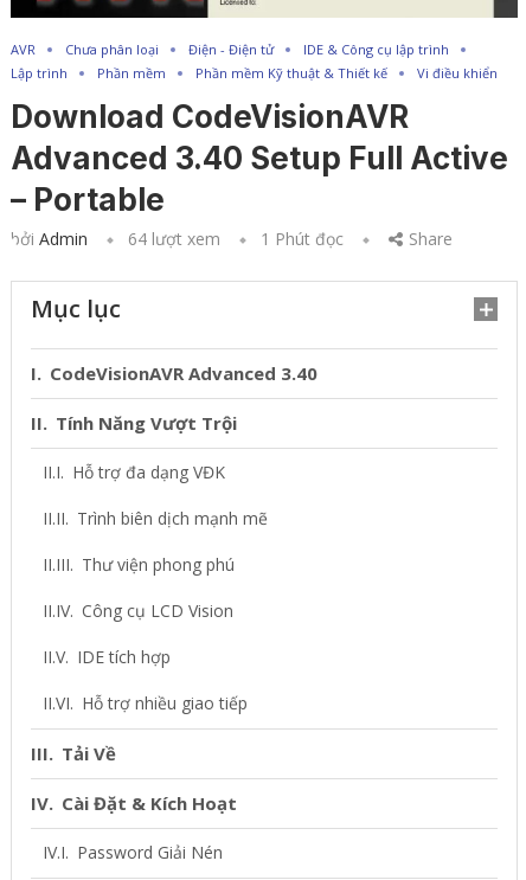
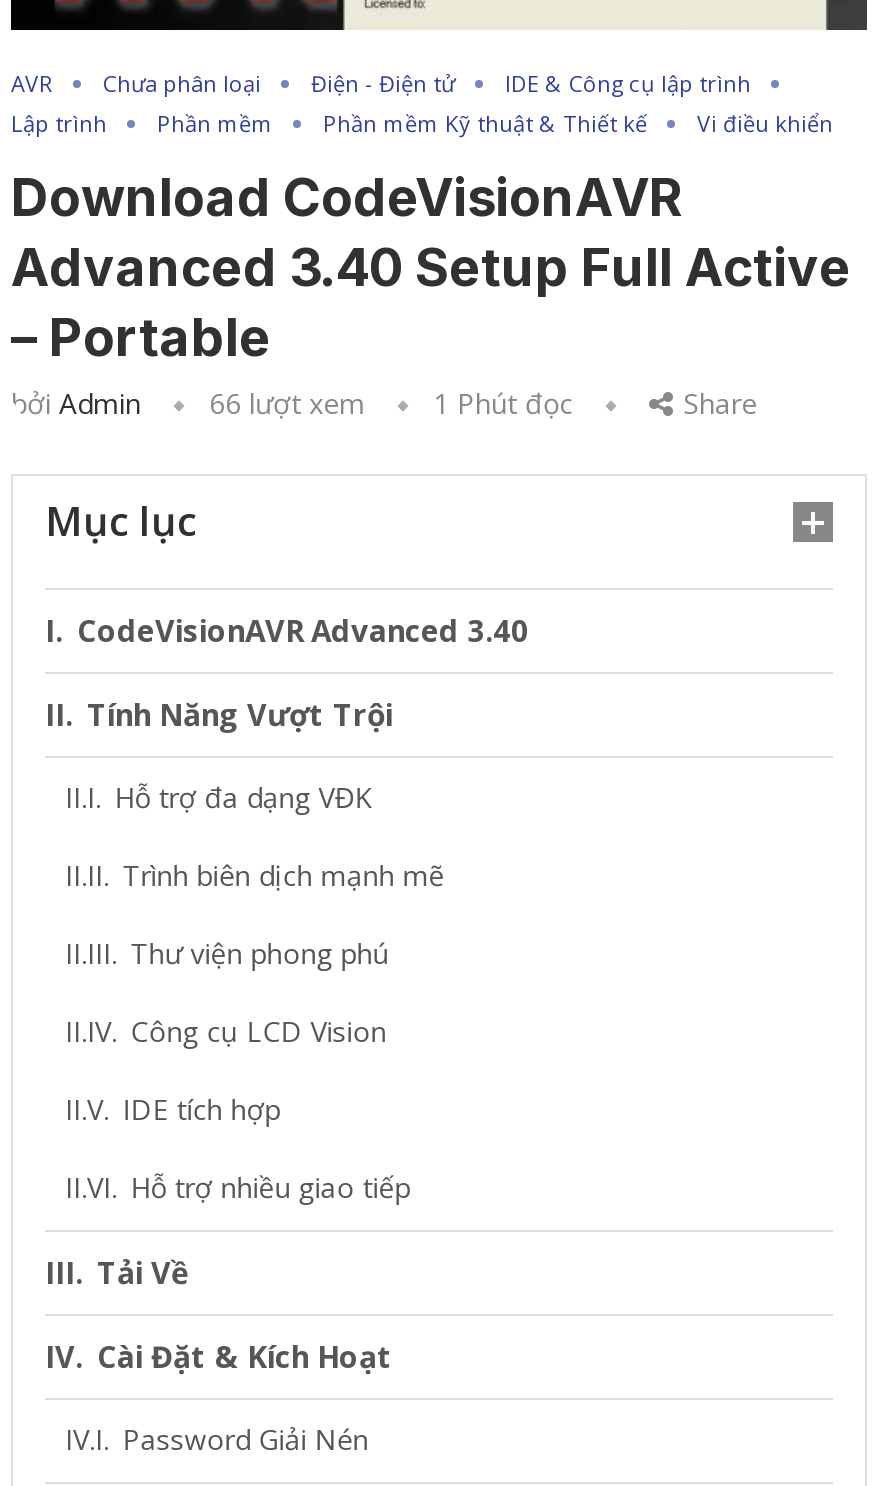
[11,228,344,250] bởi Admin 64 lượt xem 1 Phút đọc -> [11,385,573,423] bởi Admin 66 lượt xem 1 Phút đọc

